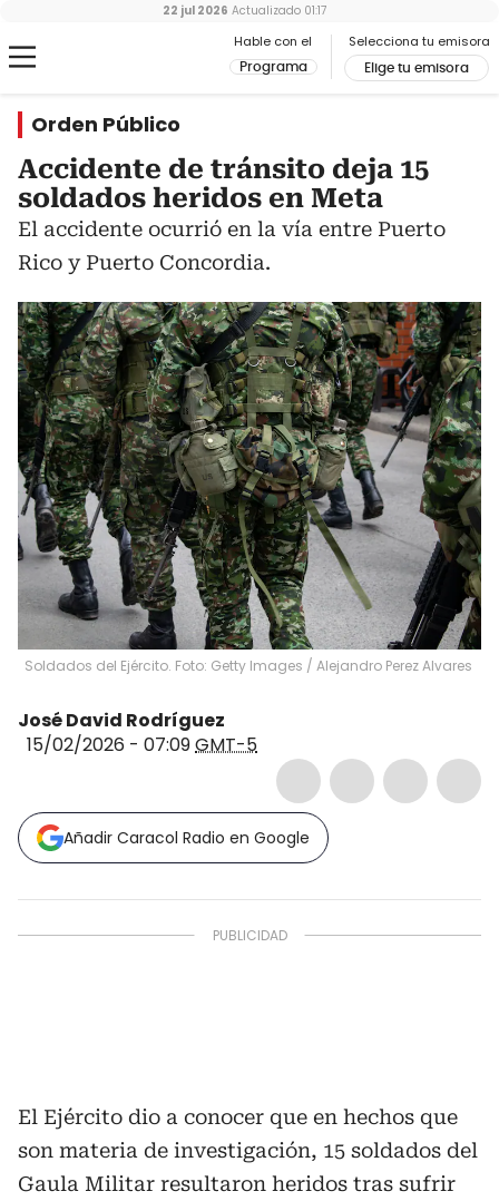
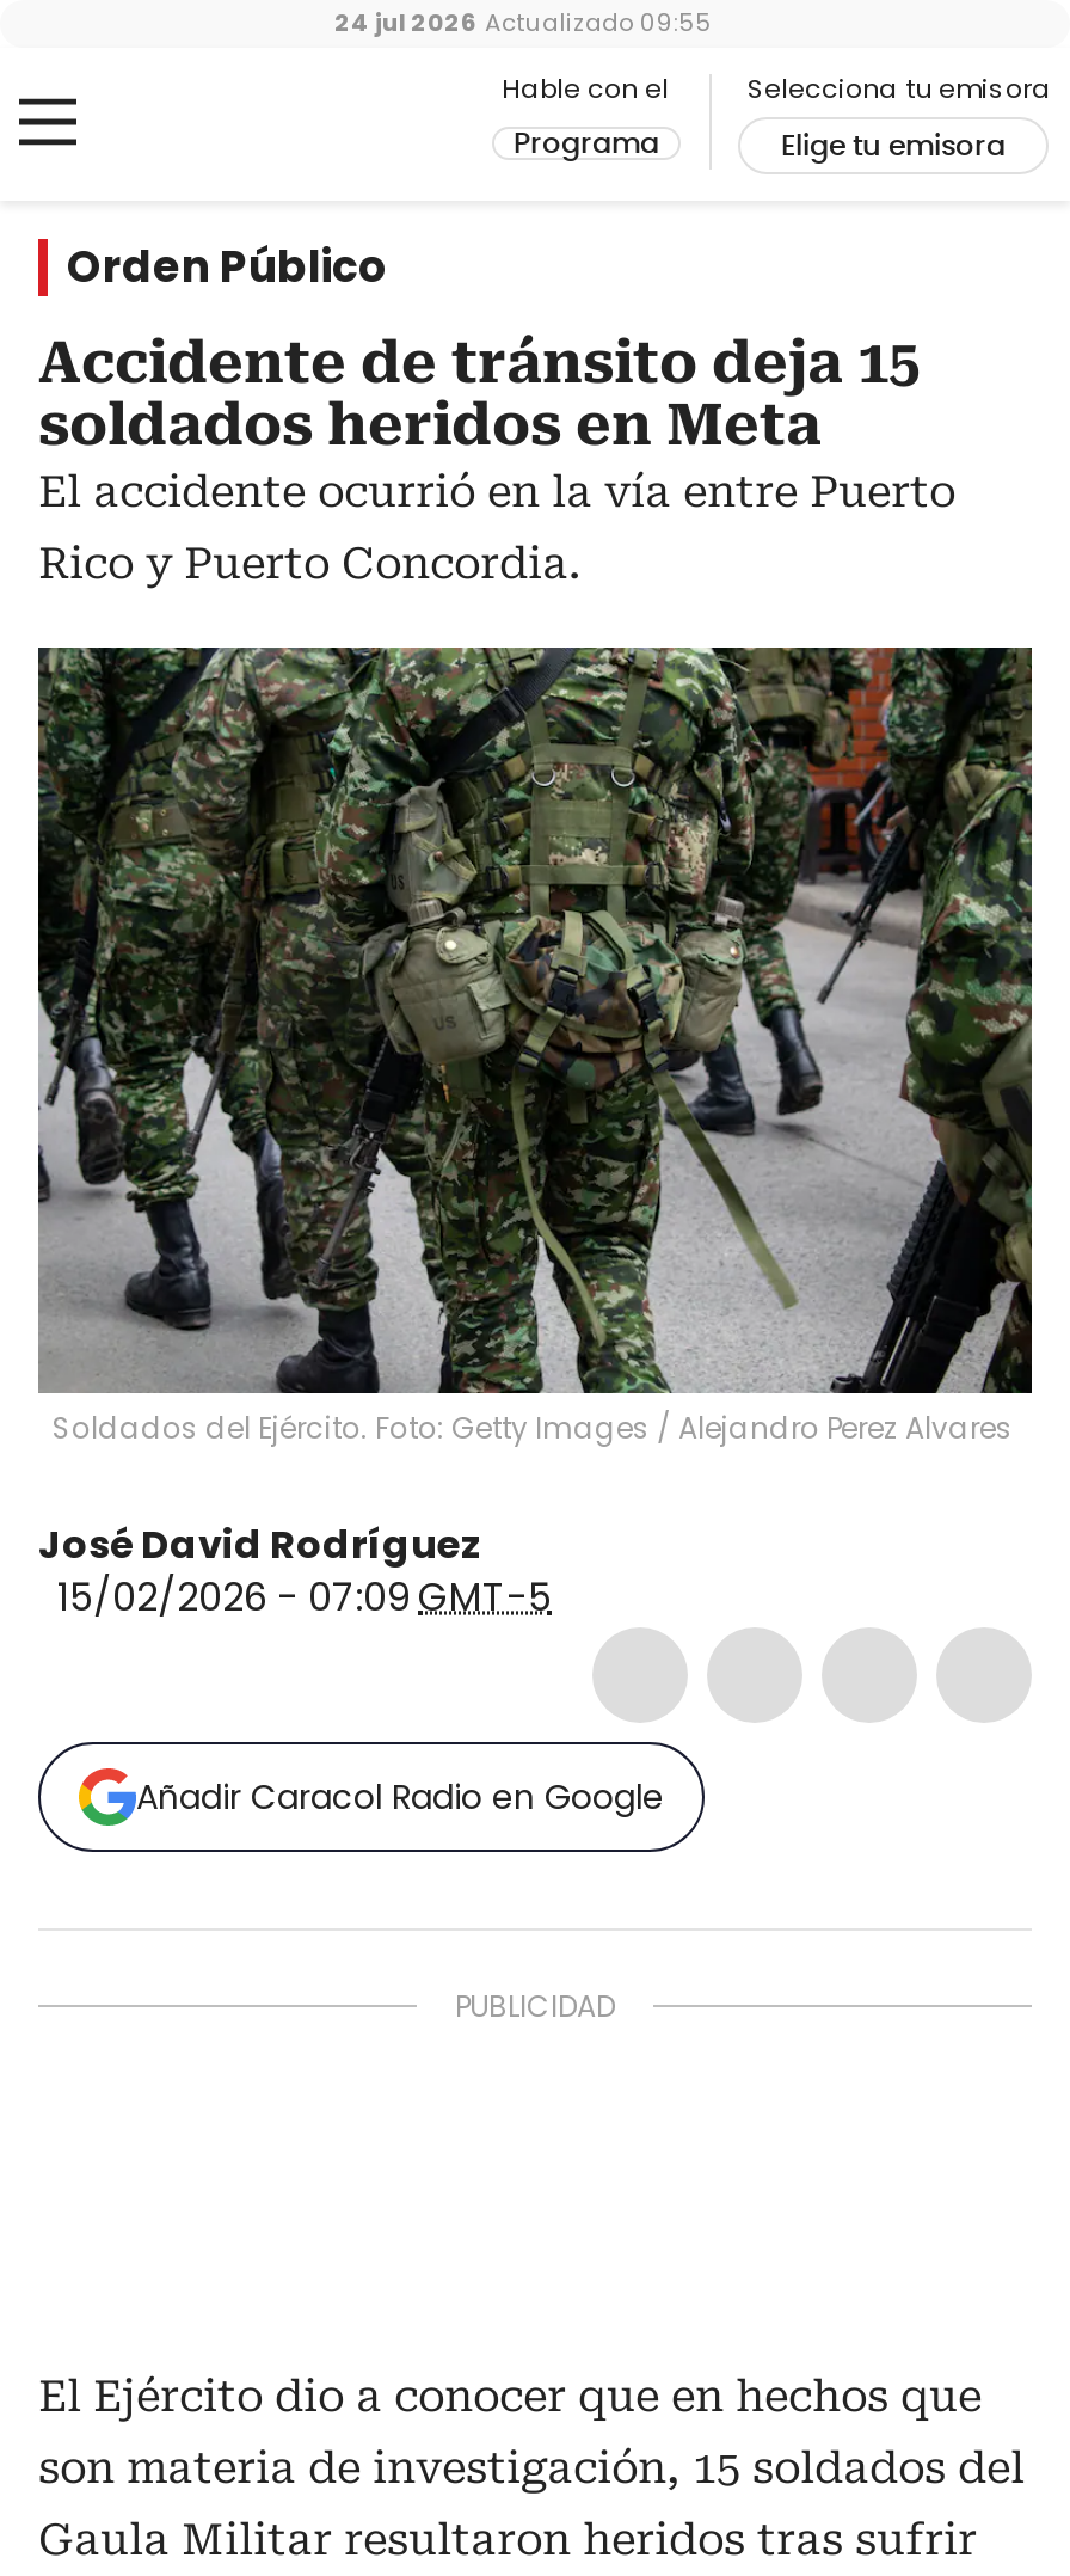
[162,2,326,19] 22 jul 2026 Actualizado 01:17 -> [334,5,712,41] 24 jul 2026 Actualizado 09:55

